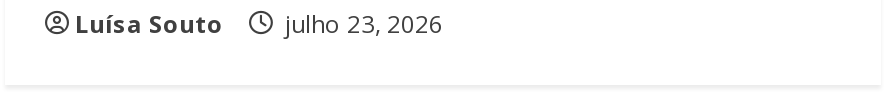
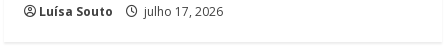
[75,7,443,41] Luísa Souto julho 23, 2026 -> [39,3,223,20] Luísa Souto julho 17, 2026

